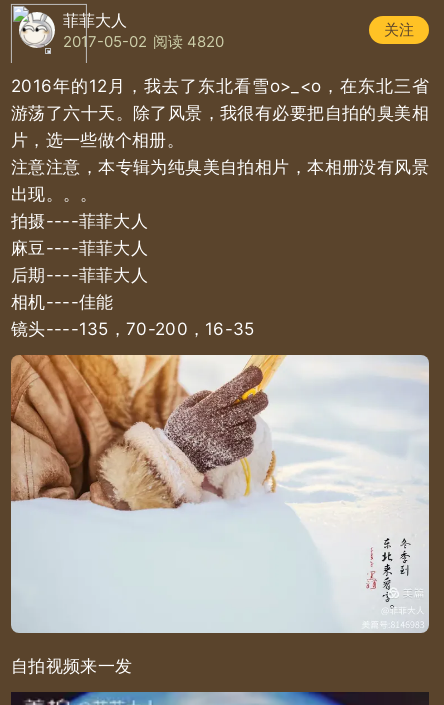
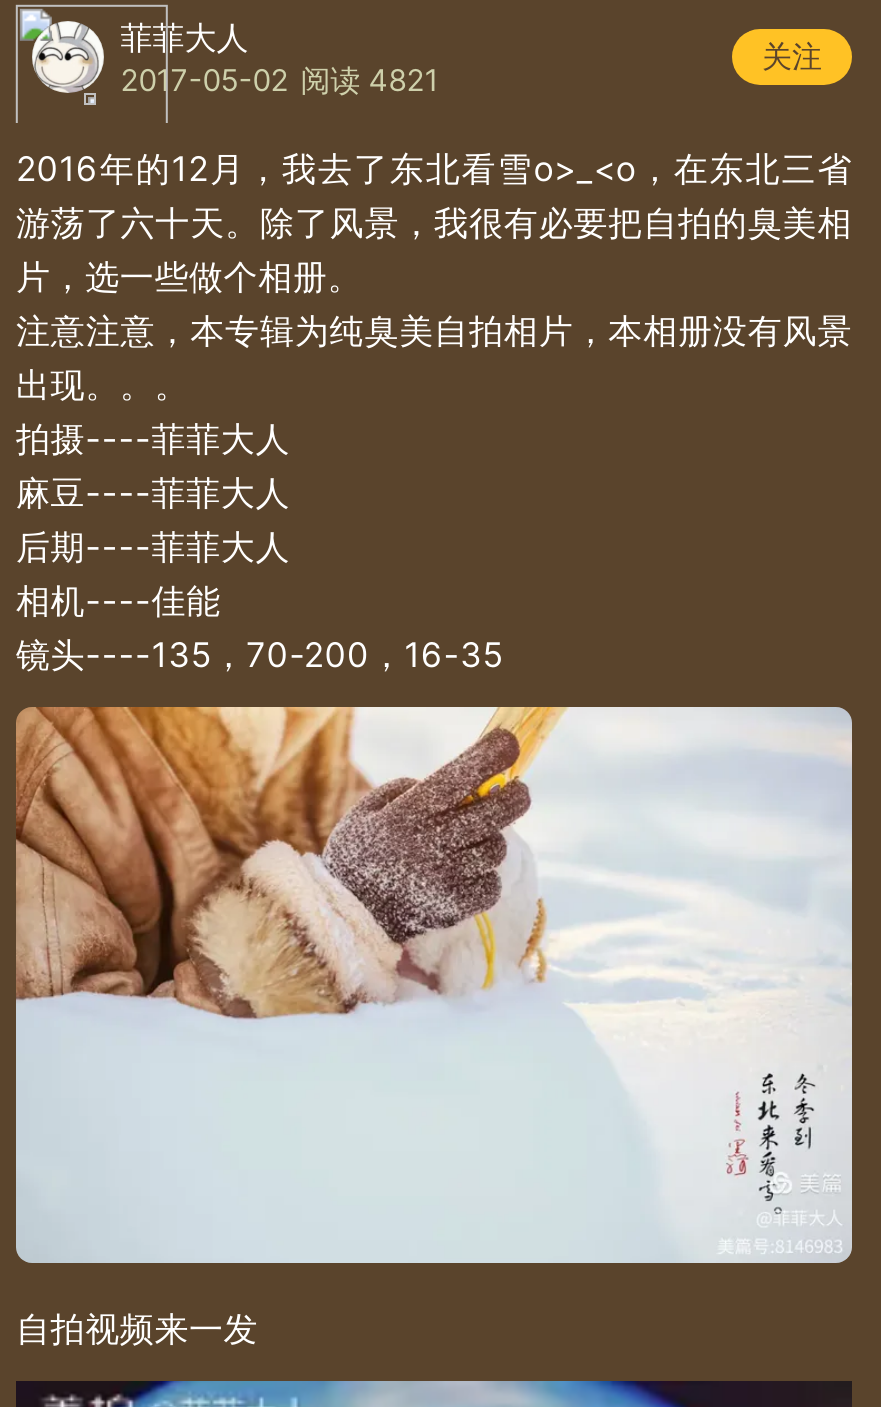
[63,32,224,51] 2017-05-02 阅读 4820 -> [120,60,438,98] 2017-05-02 阅读 4821

